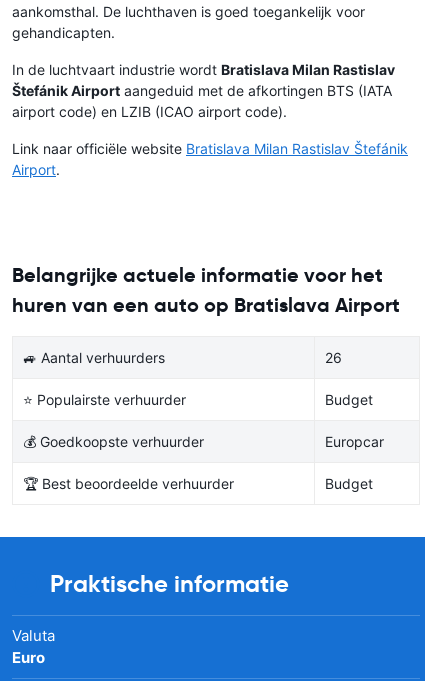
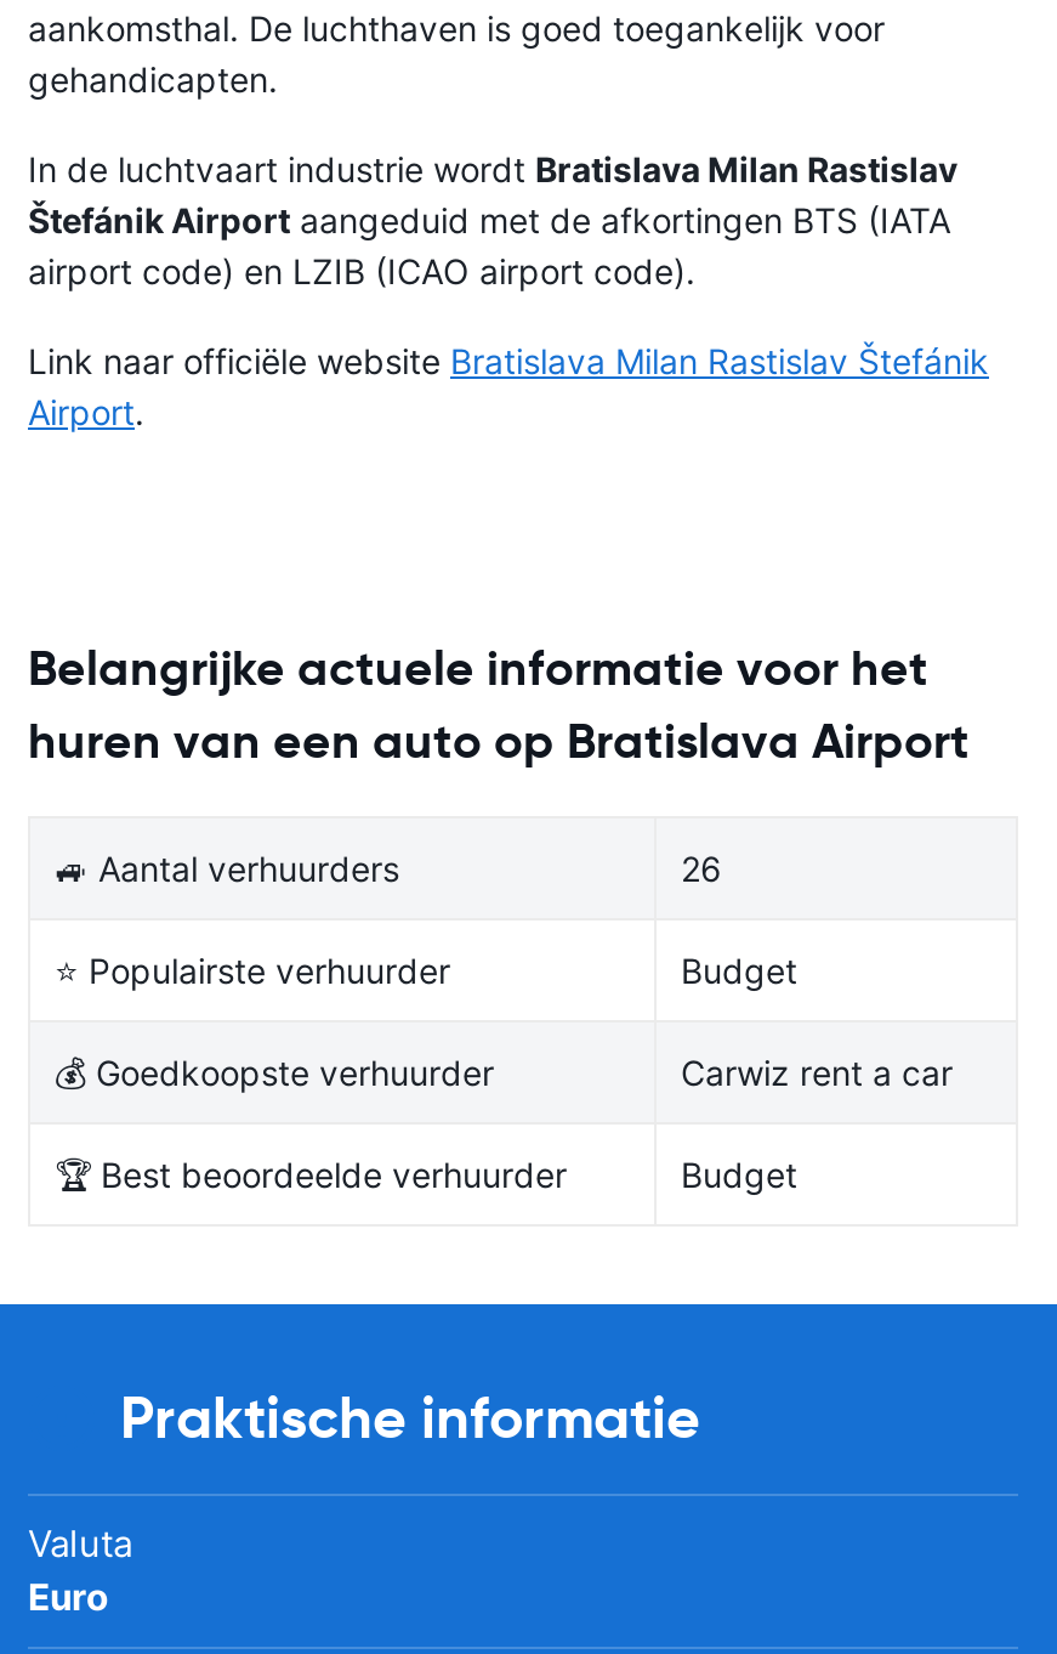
[325,433,384,450] Europcar -> [681,1052,953,1093] Carwiz rent a car

